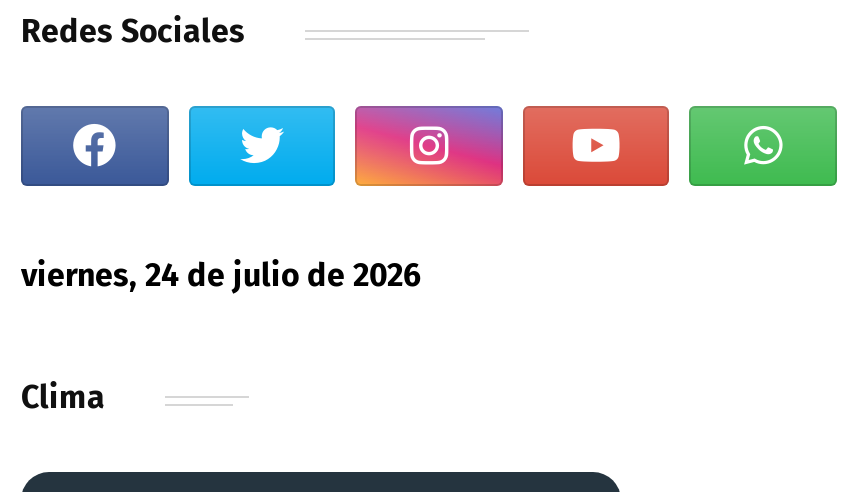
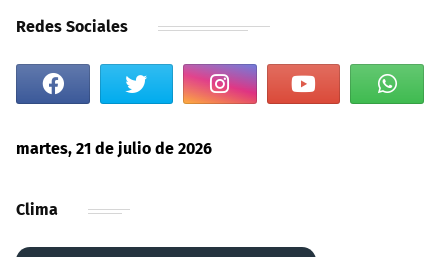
[21,257,421,295] viernes, 24 de julio de 2026 -> [16,139,212,158] martes, 21 de julio de 2026

